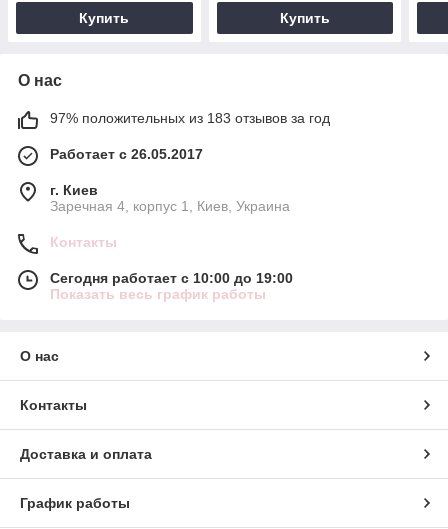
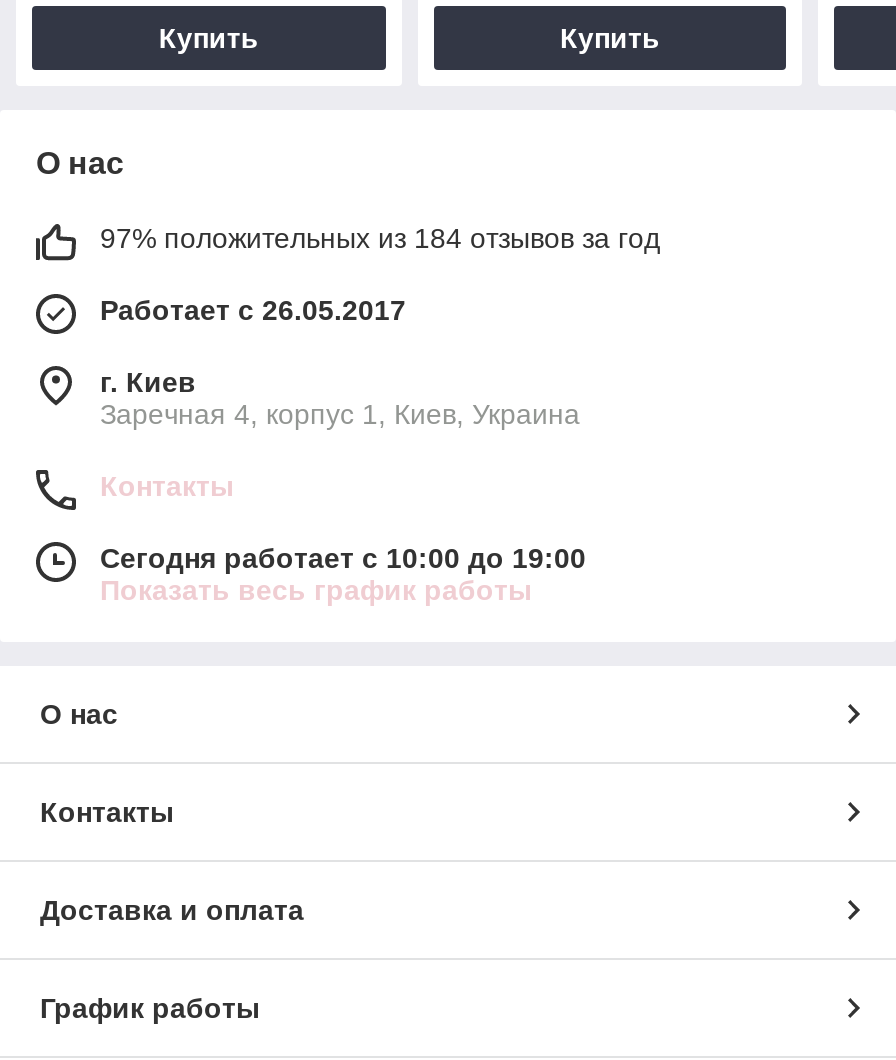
[50,110,330,126] 97% положительных из 183 отзывов за год -> [100,222,660,254] 97% положительных из 184 отзывов за год

